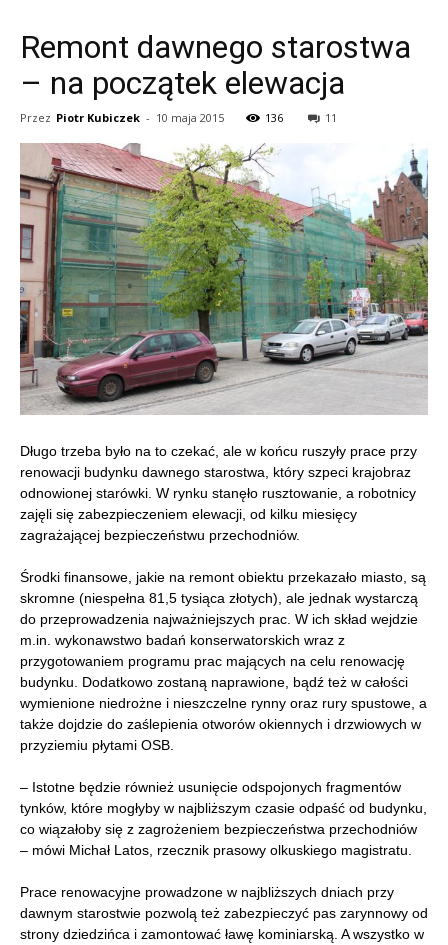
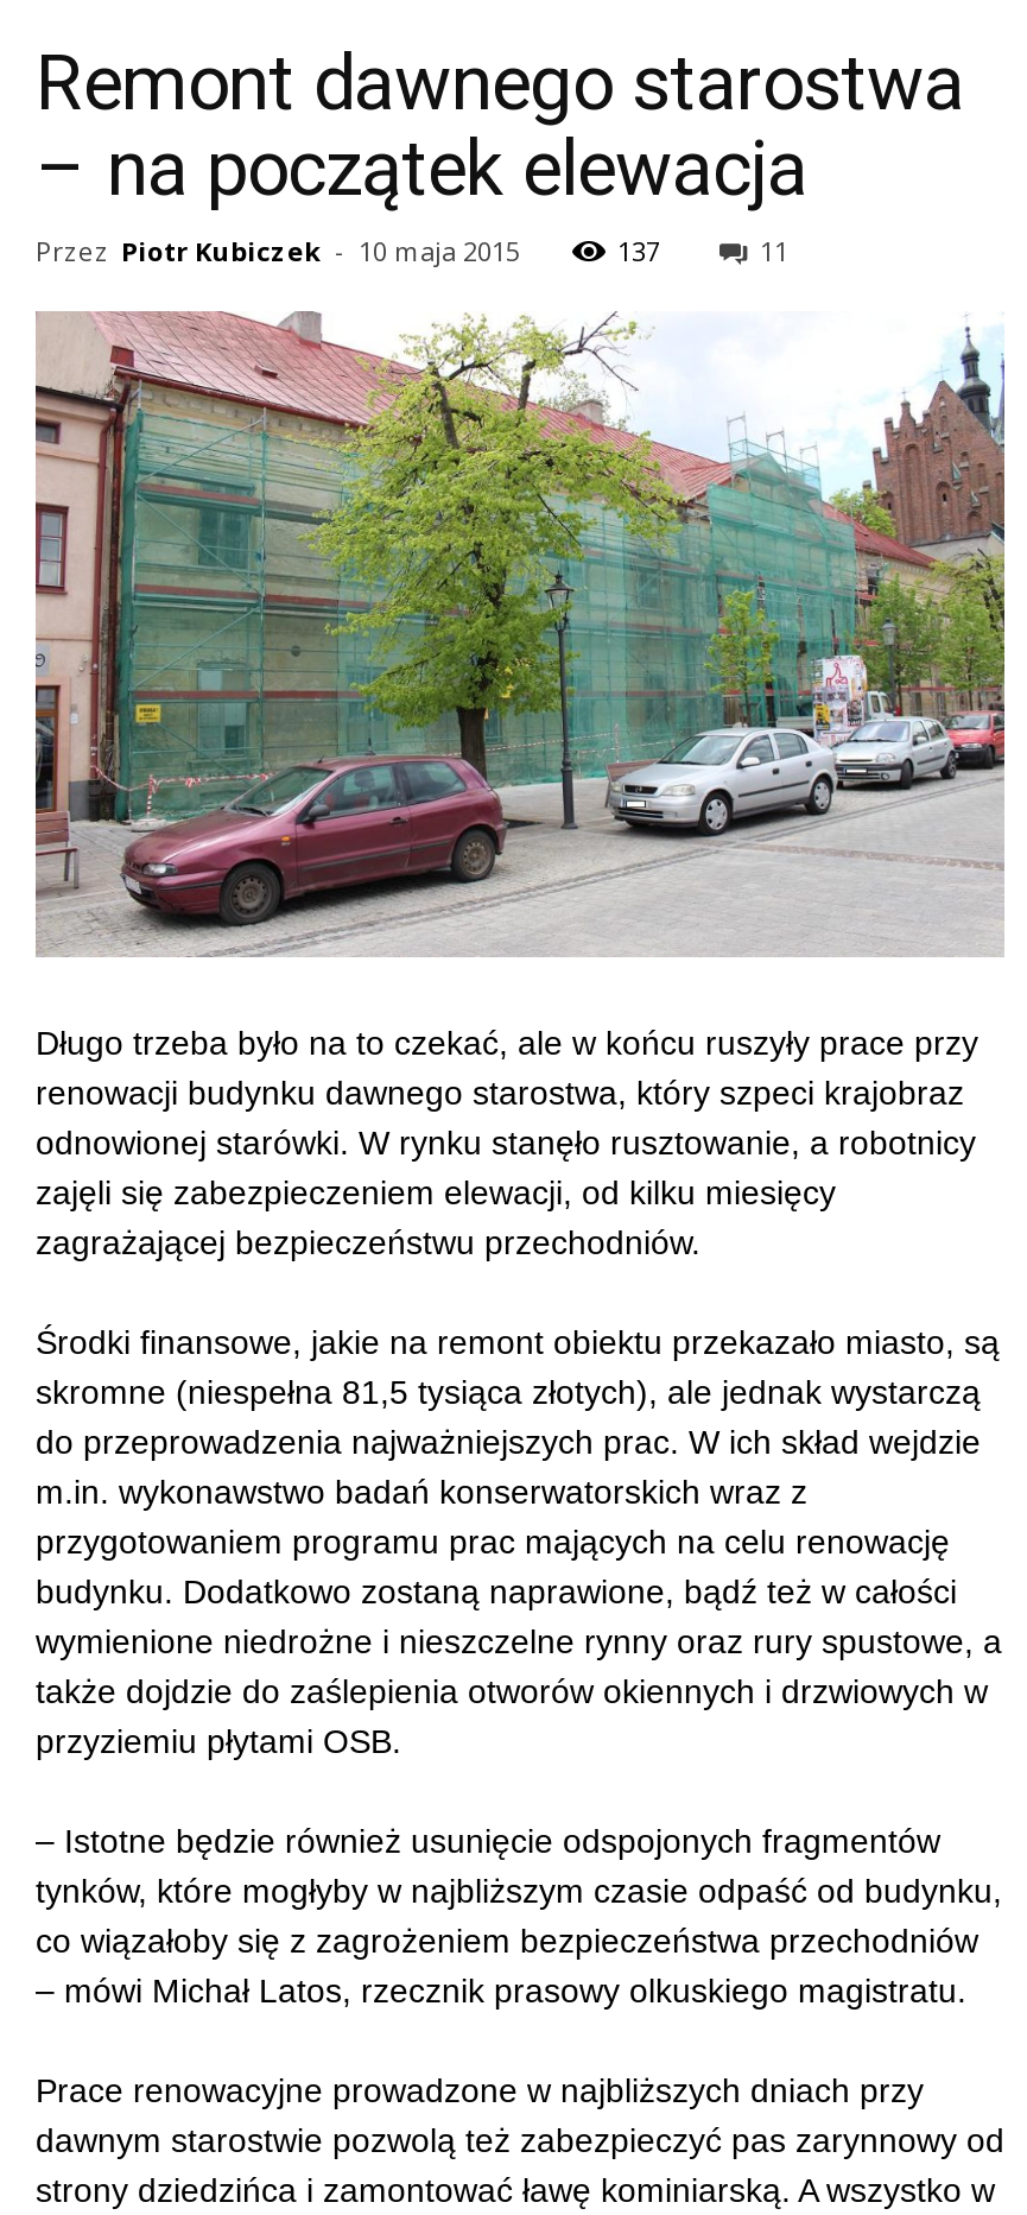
[265,110,283,125] 136 -> [617,233,660,268] 137

